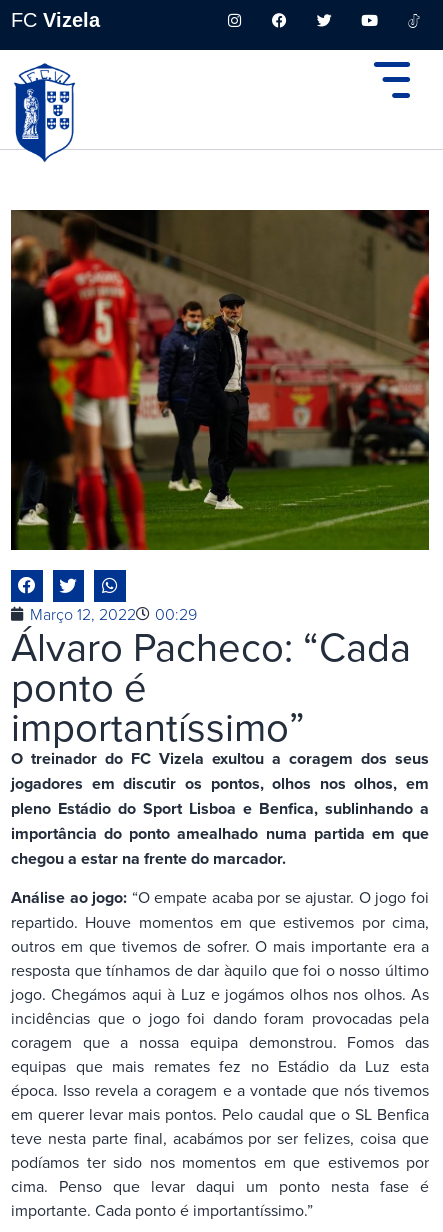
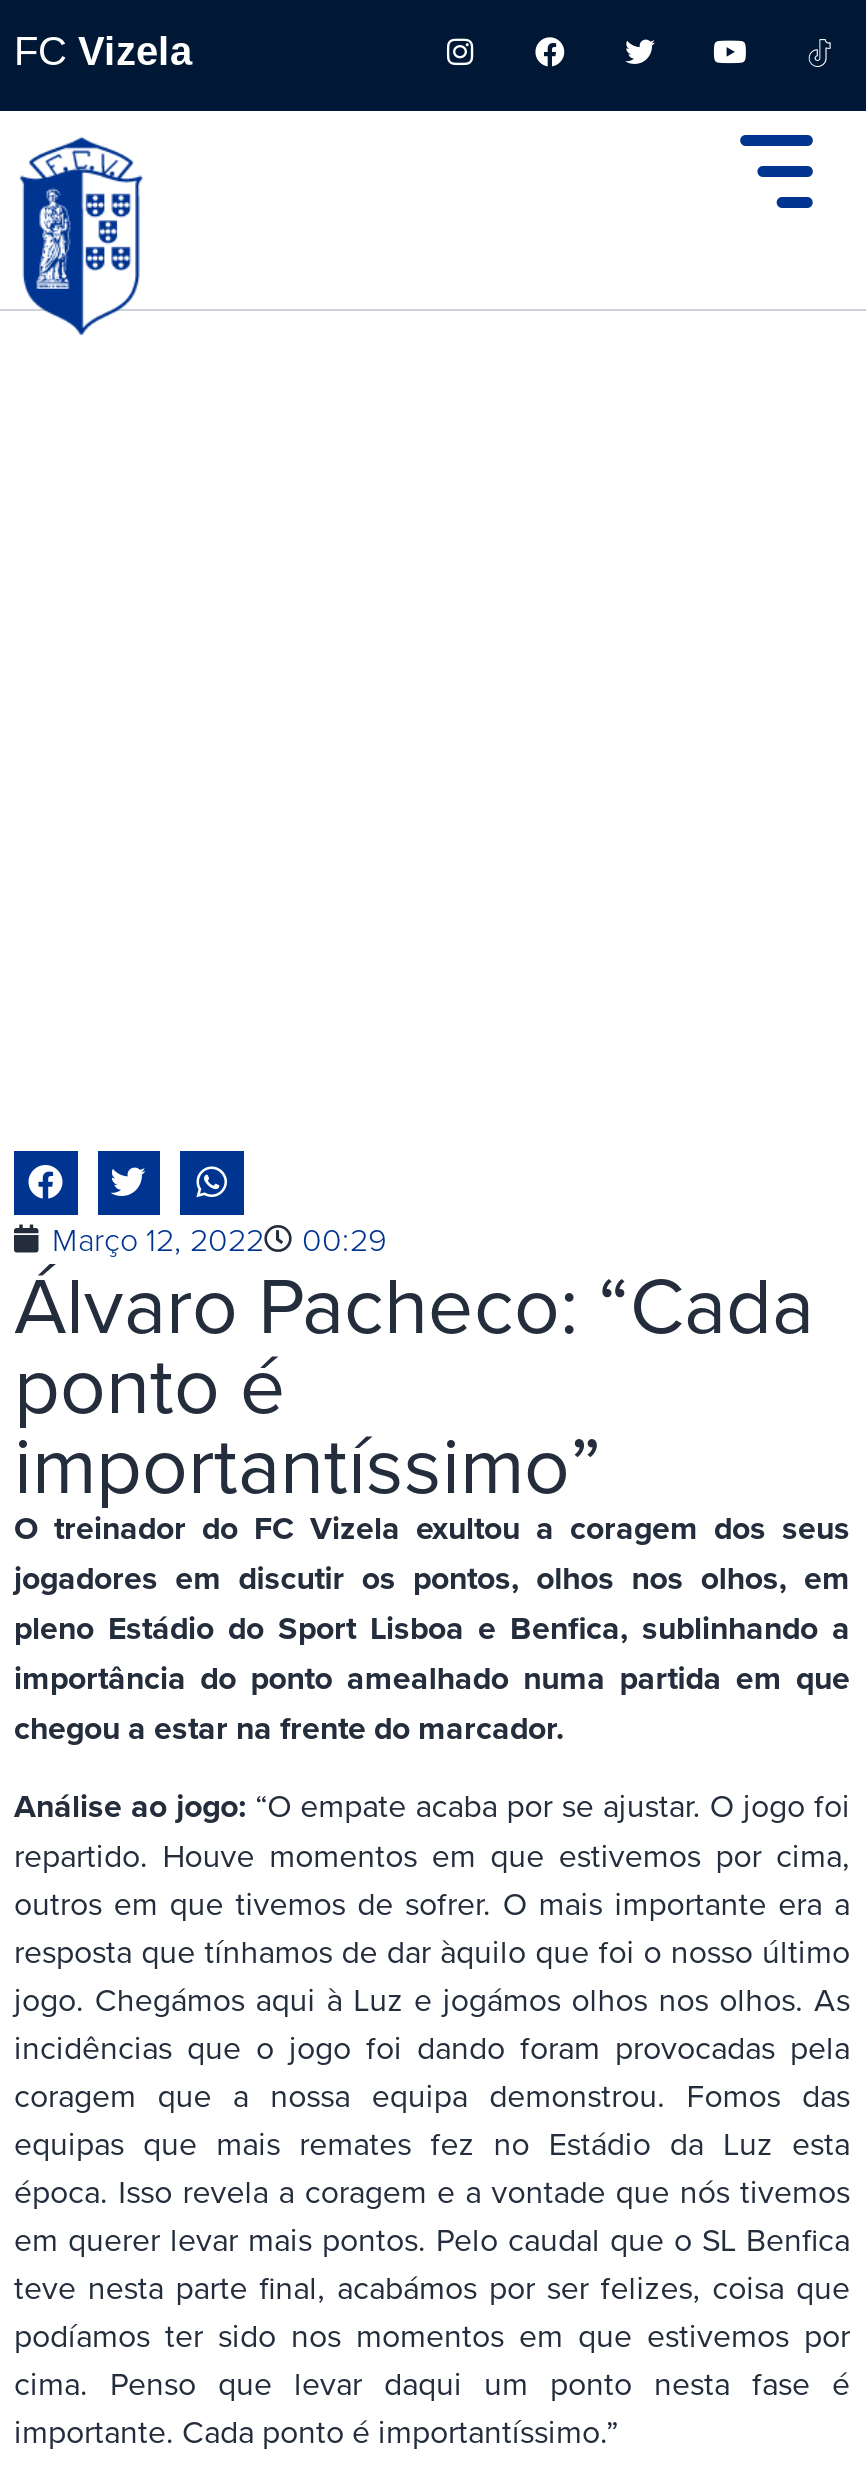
[10,209,430,551] [image] -> none

